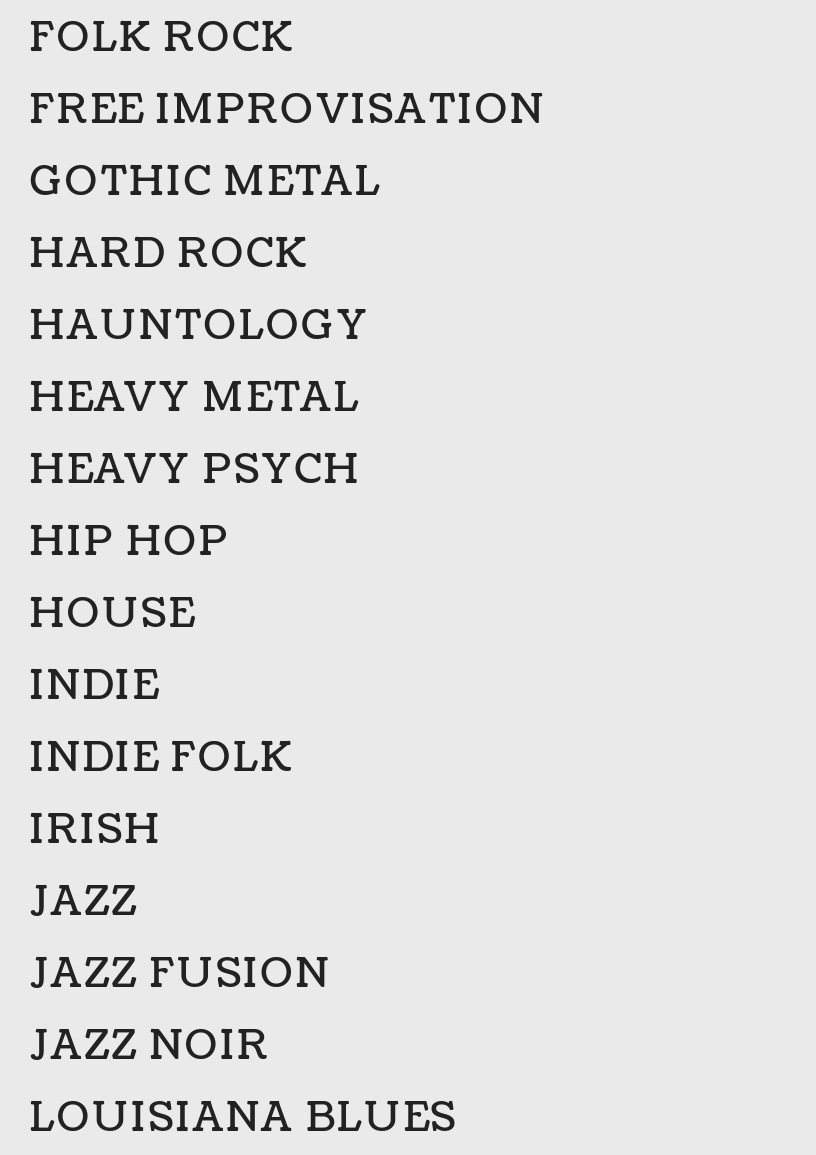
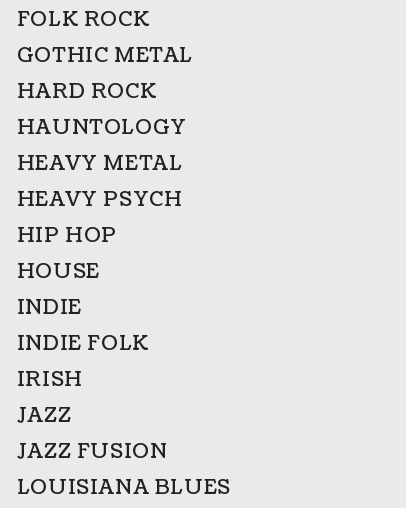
[30,82,545,138] FREE IMPROVISATION -> none
[30,1018,271,1074] JAZZ NOIR -> none

